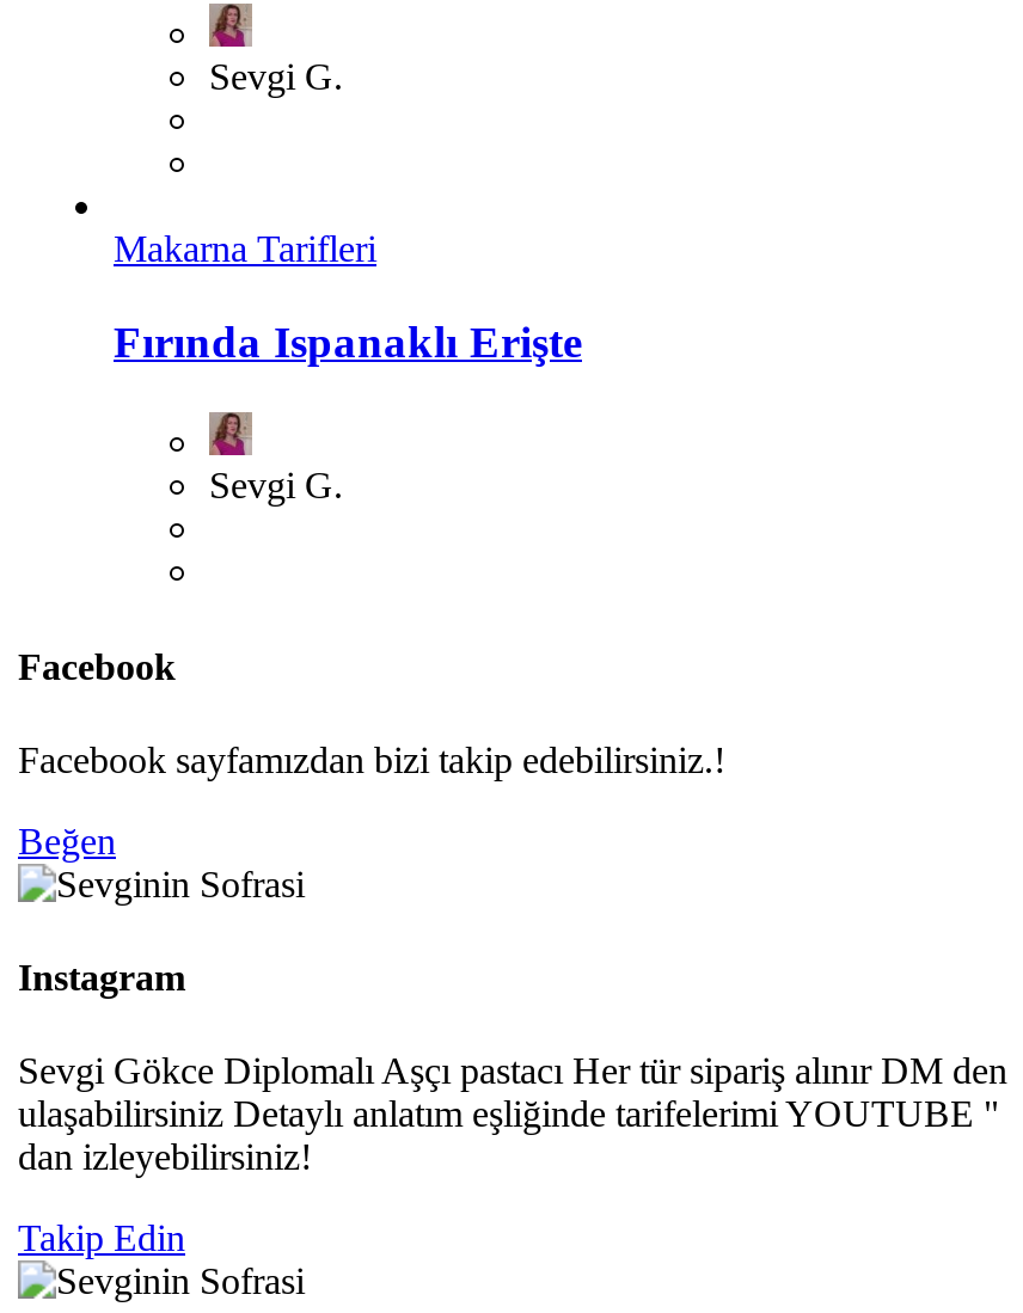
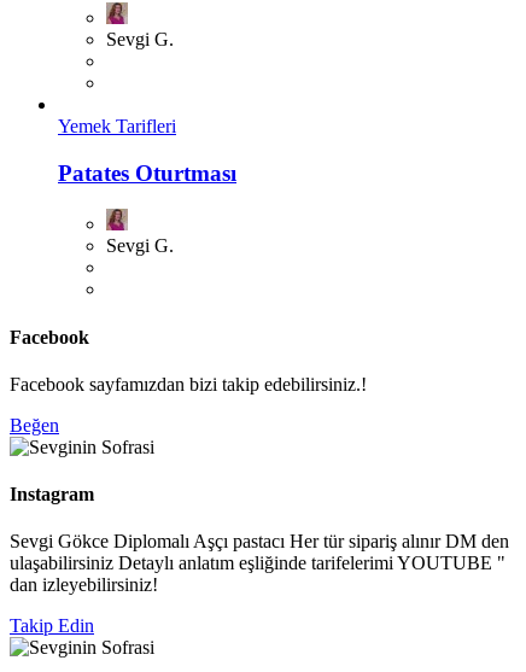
[114,228,376,269] Makarna Tarifleri -> [58,116,176,136] Yemek Tarifleri
[114,316,582,366] Fırında Ispanaklı Erişte -> [58,160,236,185] Patates Oturtması

